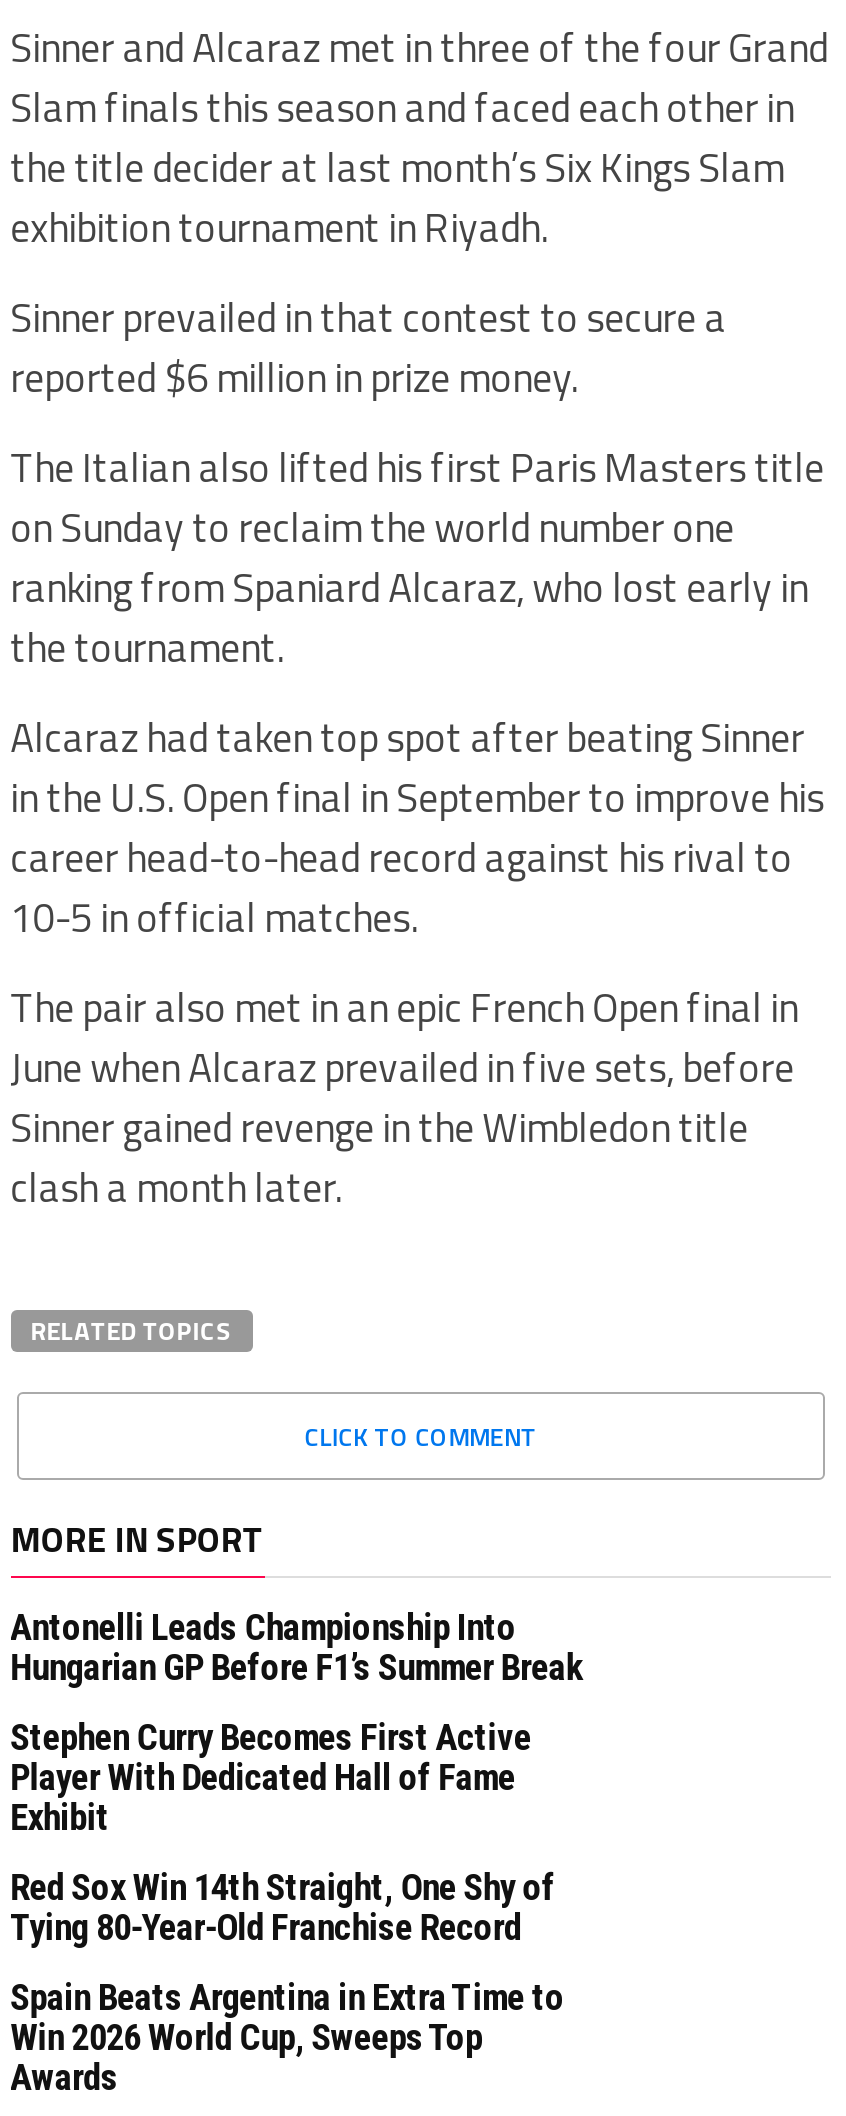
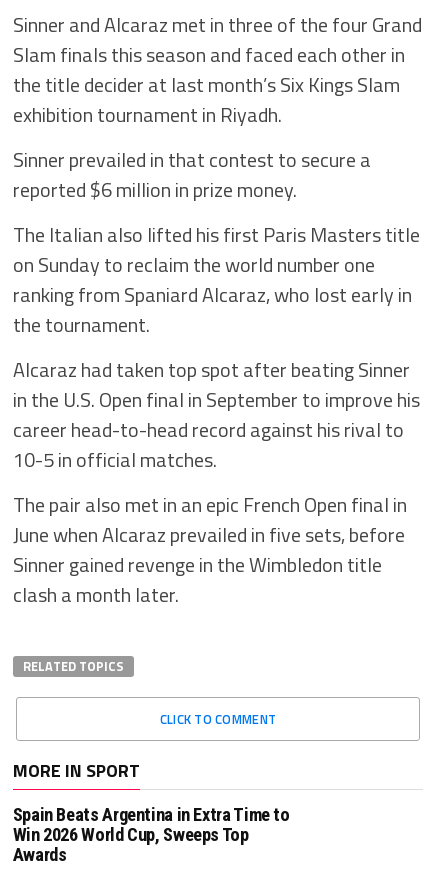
[10,1606,583,1948] Antonelli Leads Championship Into | Hungarian GP Before F1’s Summer Break | Stephen Curry Becomes First Active | Player With Dedicated Hall of Fame | Exhibit | Red Sox Win 14th Straight, One Shy of | Tying 80-Year-Old Franchise Record -> none

